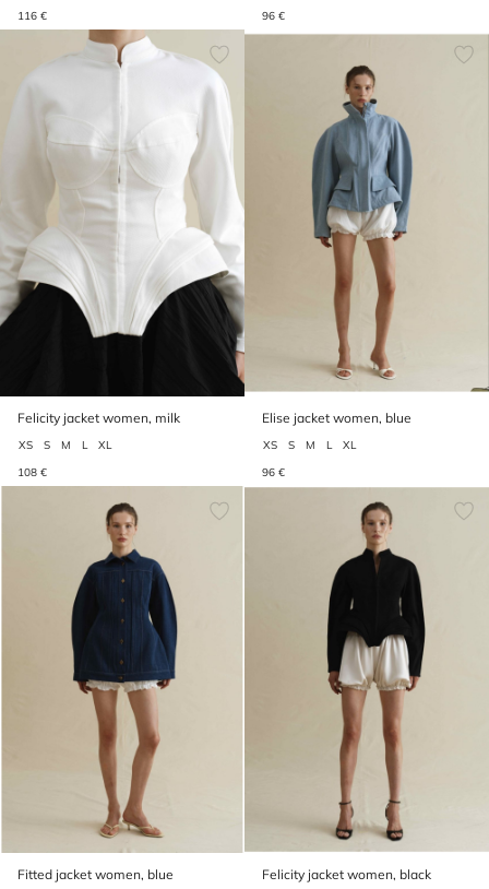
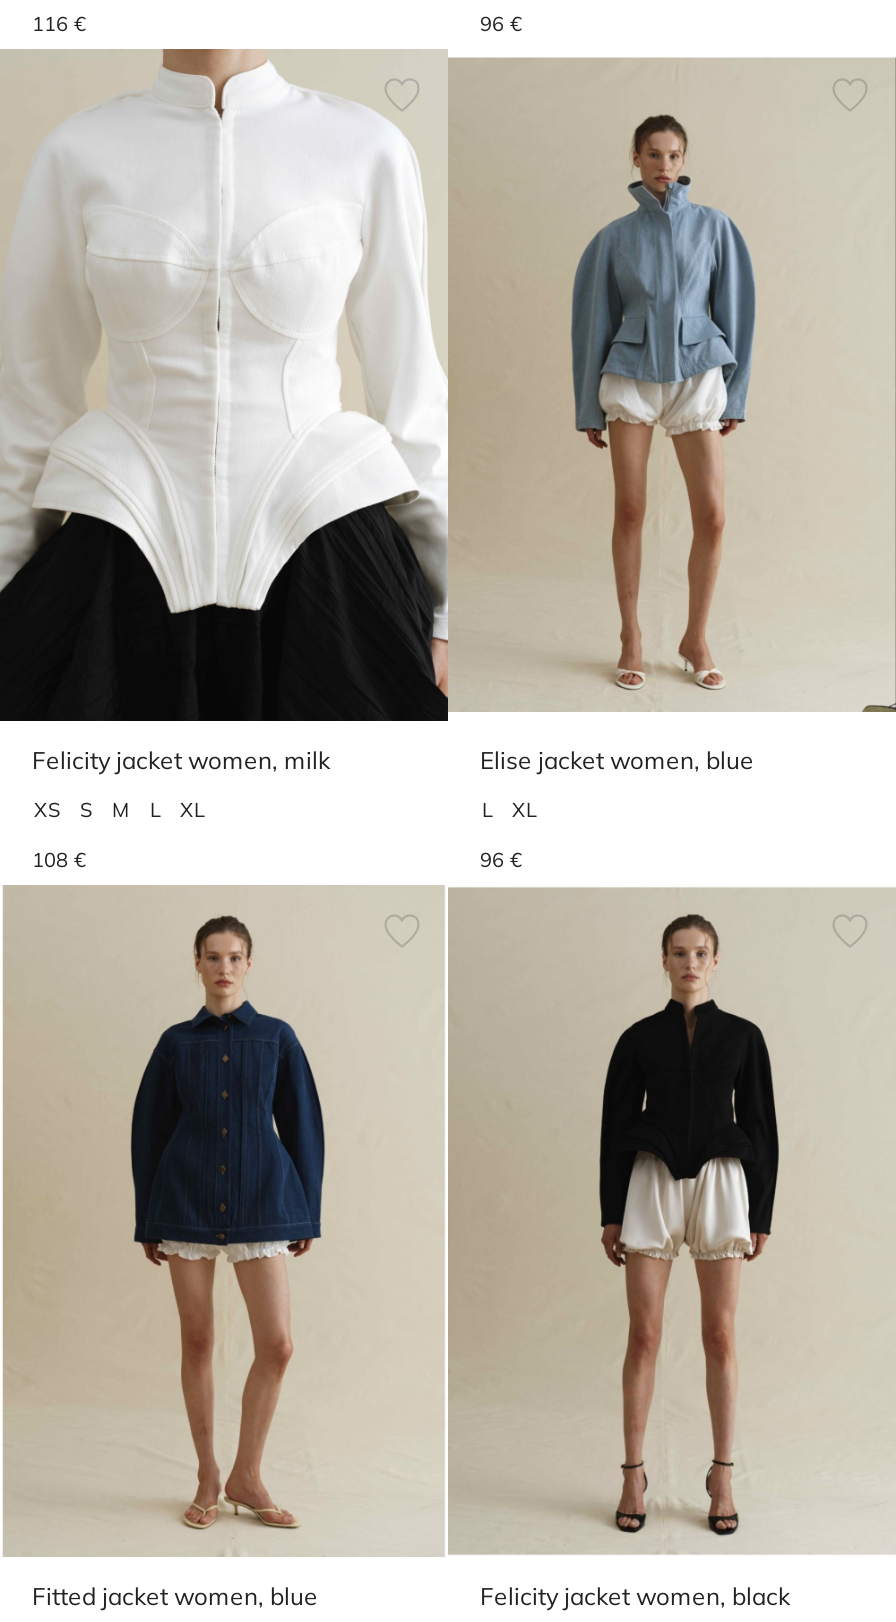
[263,437,315,452] XS | S | M -> none

